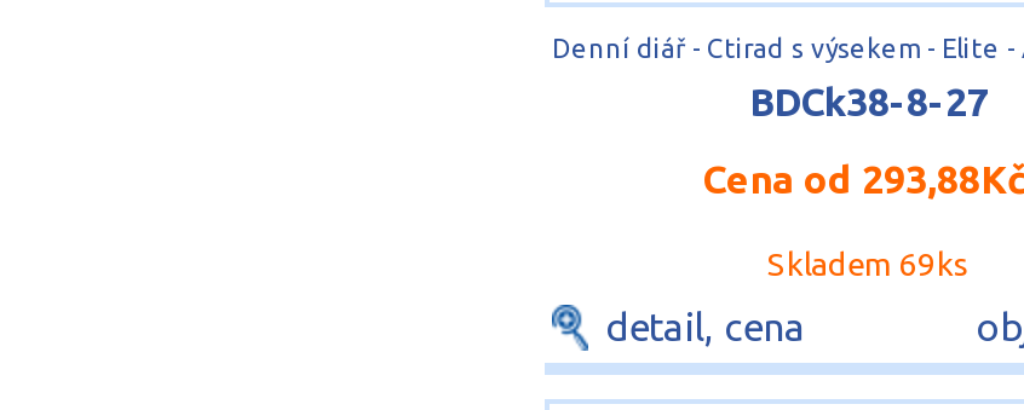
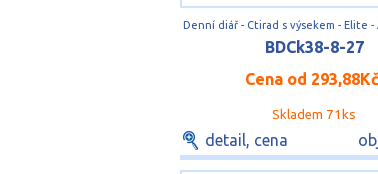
[767,247,971,283] Skladem 69ks -> [272,107,356,122] Skladem 71ks

